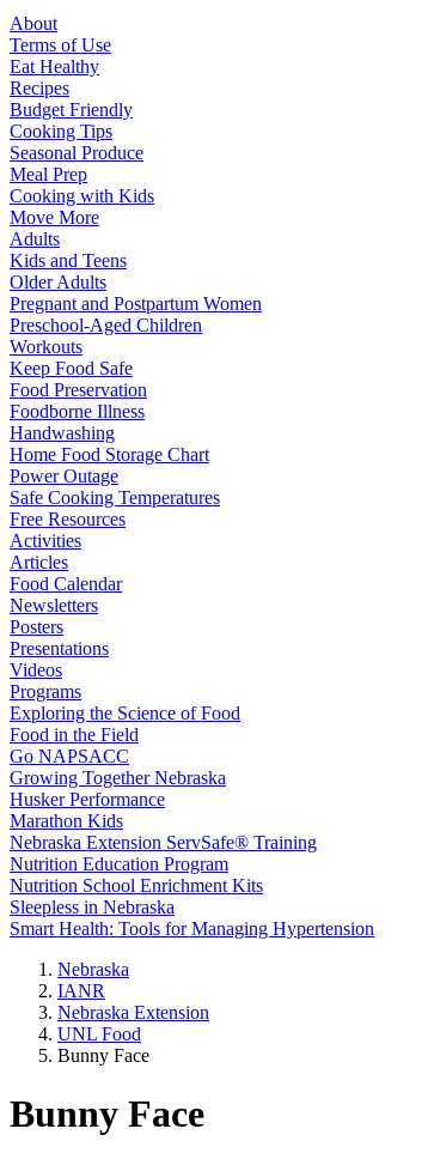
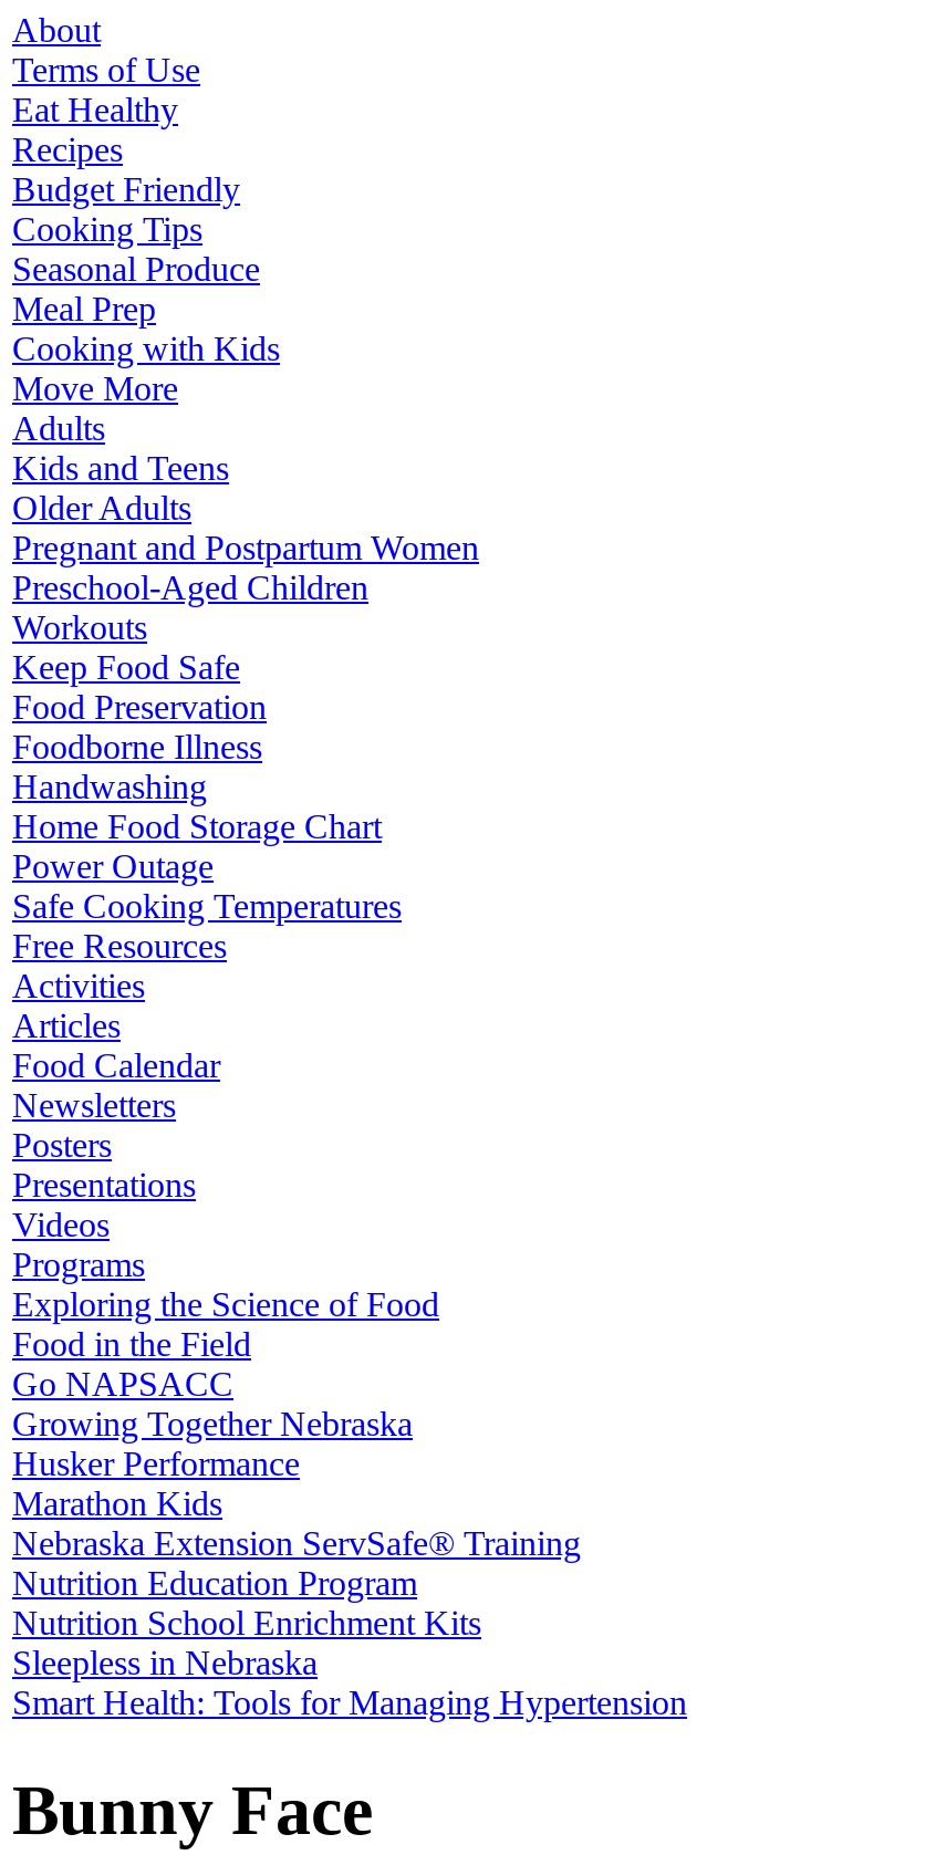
[57,959,209,1066] Nebraska | IANR | Nebraska Extension | UNL Food | Bunny Face -> none

